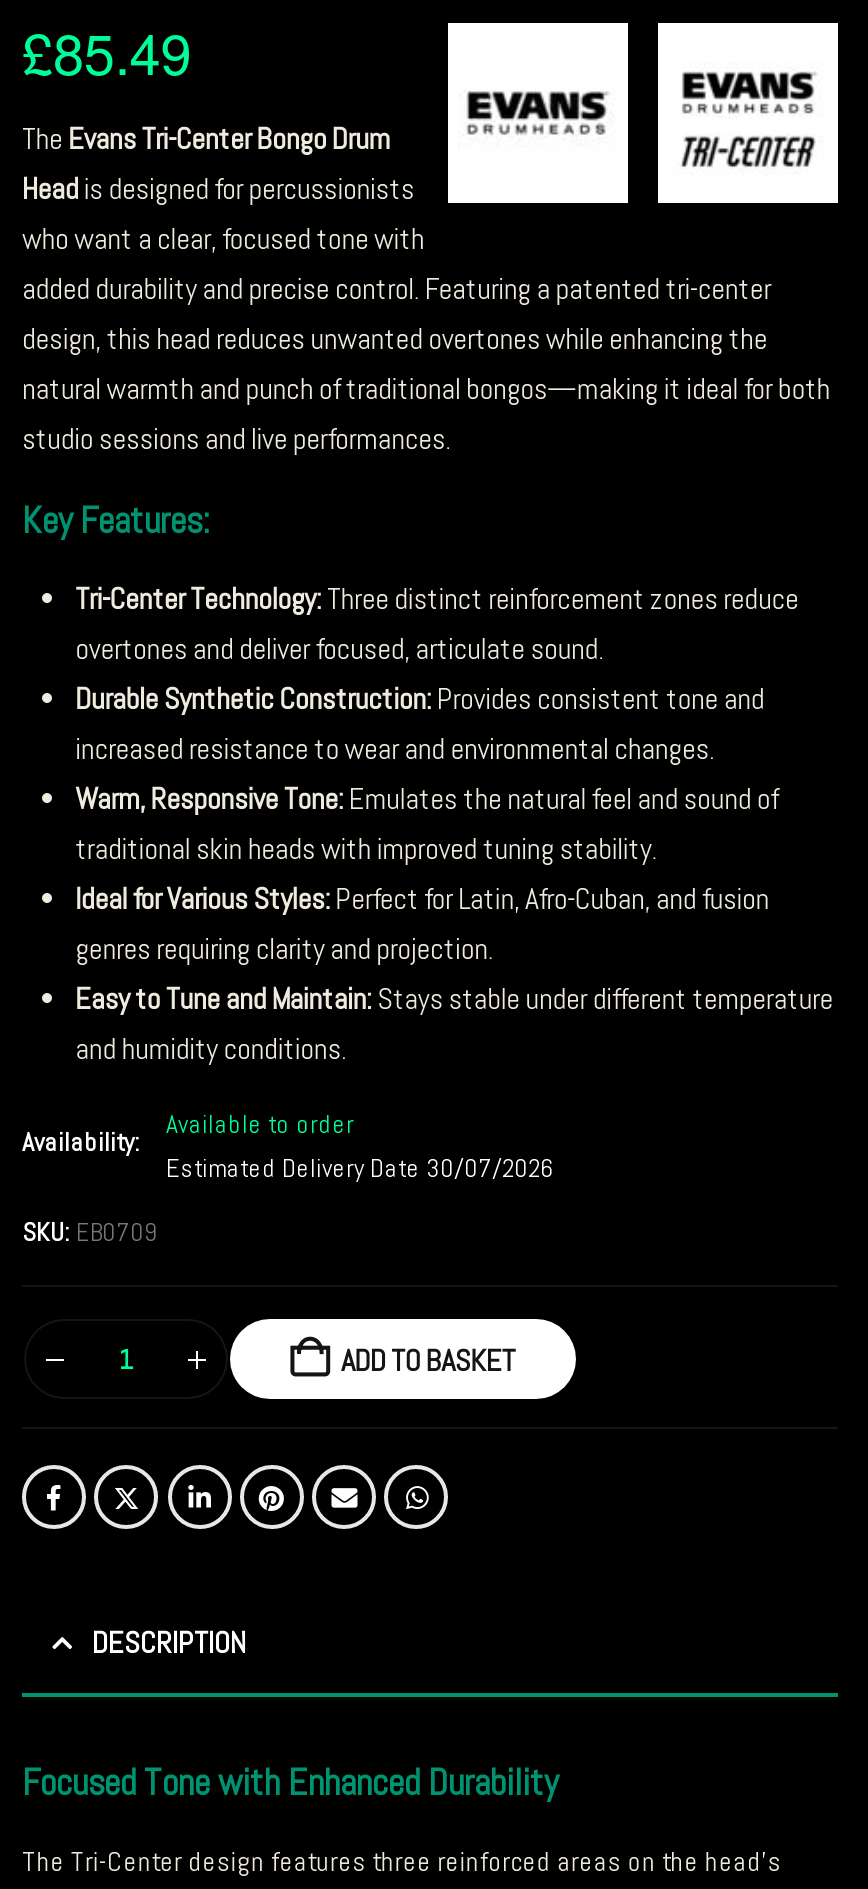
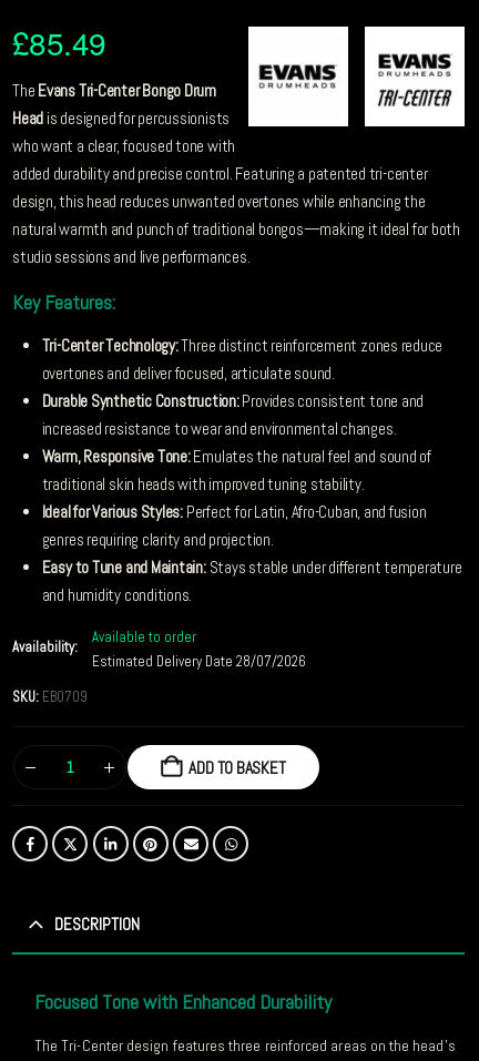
[166,1151,554,1185] Estimated Delivery Date 30/07/2026 -> [92,652,306,671] Estimated Delivery Date 28/07/2026

